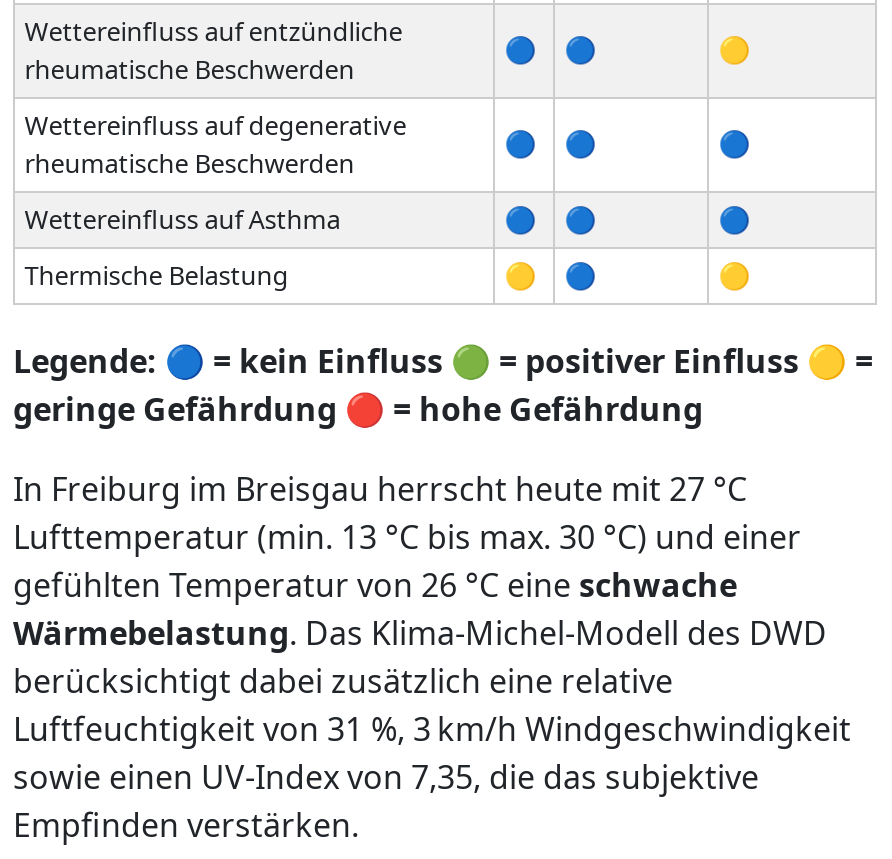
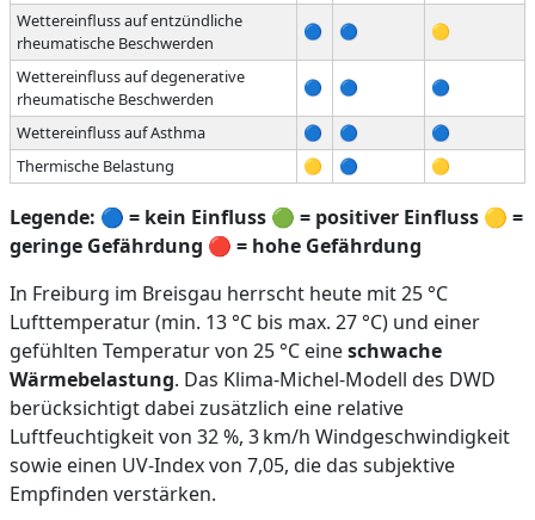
[13,467,747,511] In Freiburg im Breisgau herrscht heute mit 27 °C -> [10,280,448,307] In Freiburg im Breisgau herrscht heute mit 25 °C
[13,515,801,559] Lufttemperatur (min. 13 °C bis max. 30 °C) und einer -> [10,309,480,335] Lufttemperatur (min. 13 °C bis max. 27 °C) und einer
[13,563,737,607] gefühlten Temperatur von 26 °C eine schwache -> [10,338,442,364] gefühlten Temperatur von 25 °C eine schwache
[13,707,851,751] Luftfeuchtigkeit von 31 %, 3 km/h Windgeschwindigkeit -> [10,423,510,450] Luftfeuchtigkeit von 32 %, 3 km/h Windgeschwindigkeit
[13,755,759,799] sowie einen UV-Index von 7,35, die das subjektive -> [10,452,455,478] sowie einen UV-Index von 7,05, die das subjektive

